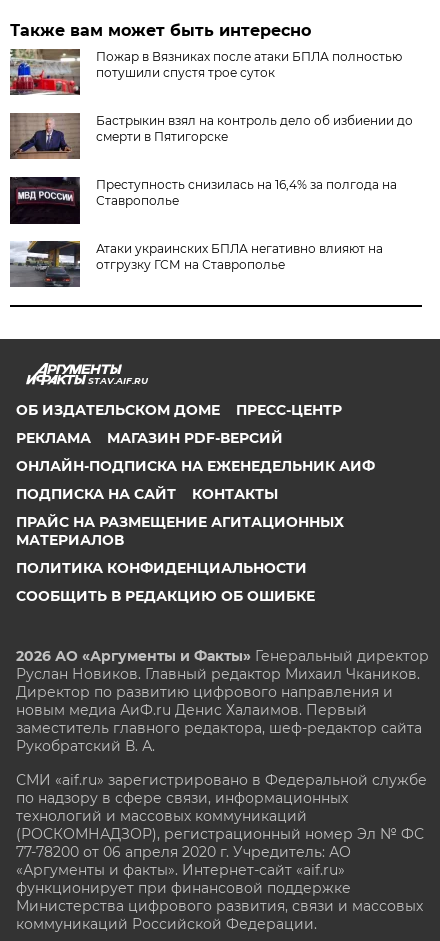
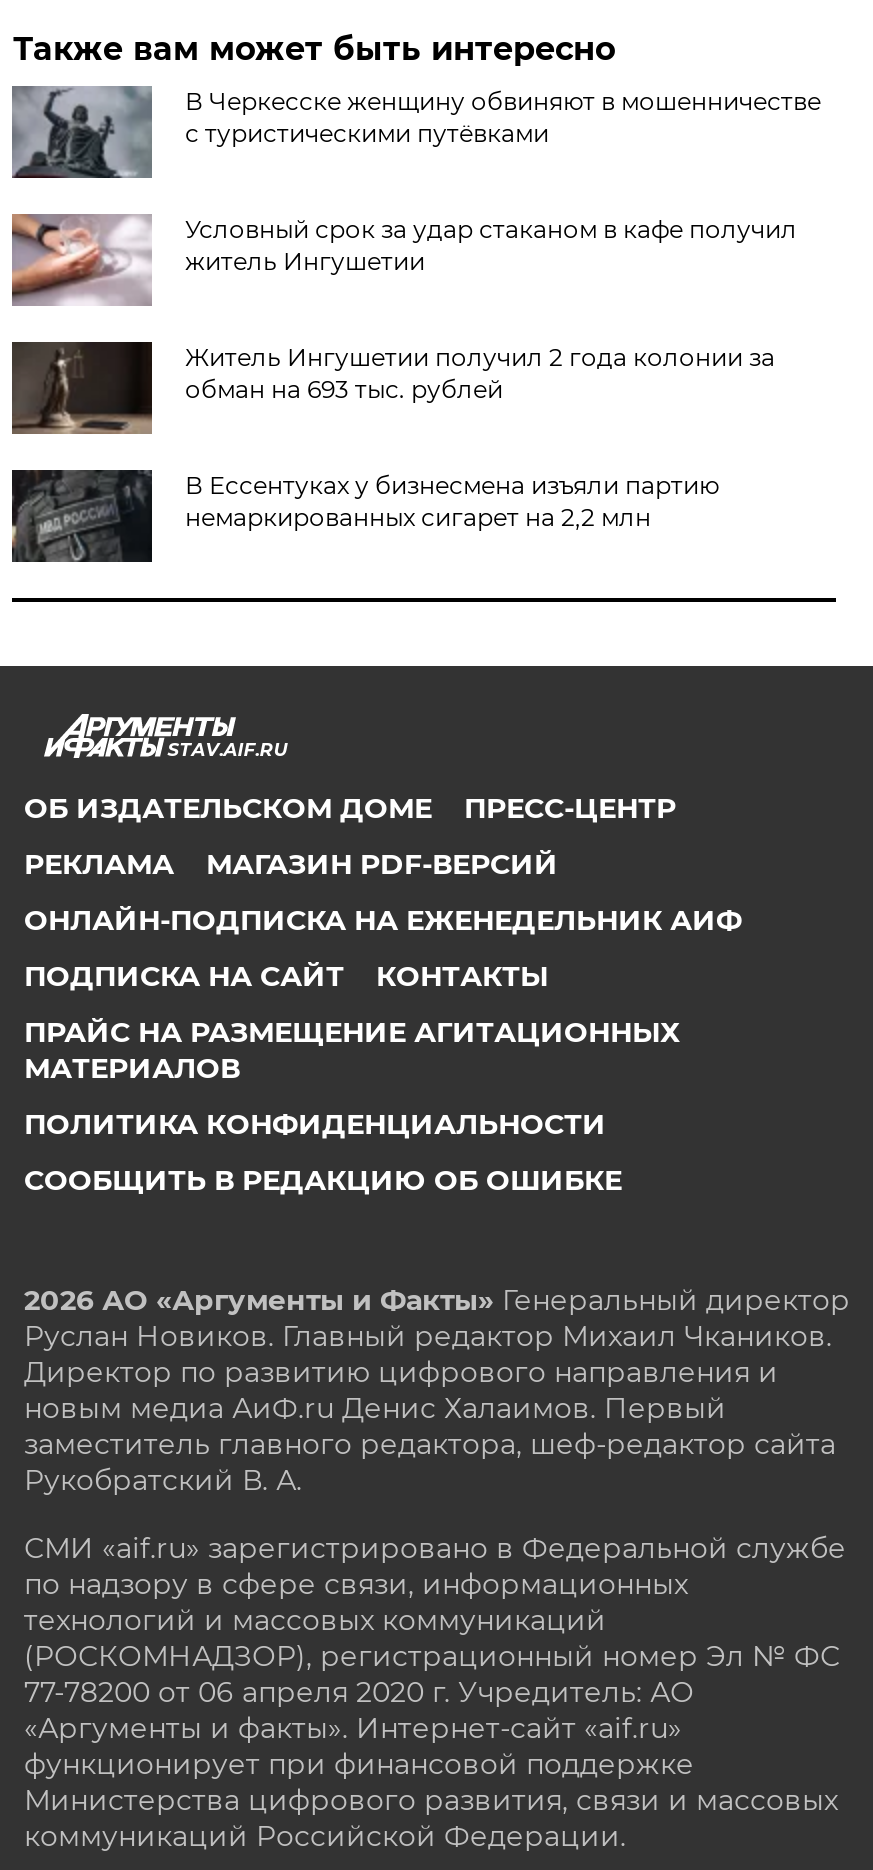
[10,49,402,96] [image] | Пожар в Вязниках после атаки БПЛА полностью | потушили спустя трое суток -> [12,86,821,180] [image] | В Черкесске женщину обвиняют в мошенничестве | с туристическими путёвками
[9,113,413,160] [image] | Бастрыкин взял на контроль дело об избиении до | смерти в Пятигорске -> [10,214,797,306] [image] | Условный срок за удар стаканом в кафе получил | житель Ингушетии
[10,176,397,225] [image] | Преступность снизилась на 16,4% за полгода на | Ставрополье -> [10,340,775,436] [image] | Житель Ингушетии получил 2 года колонии за | обман на 693 тыс. рублей
[9,240,383,287] [image] | Атаки украинских БПЛА негативно влияют на | отгрузку ГСМ на Ставрополье -> [10,468,719,564] [image] | В Ессентуках у бизнесмена изъяли партию | немаркированных сигарет на 2,2 млн

